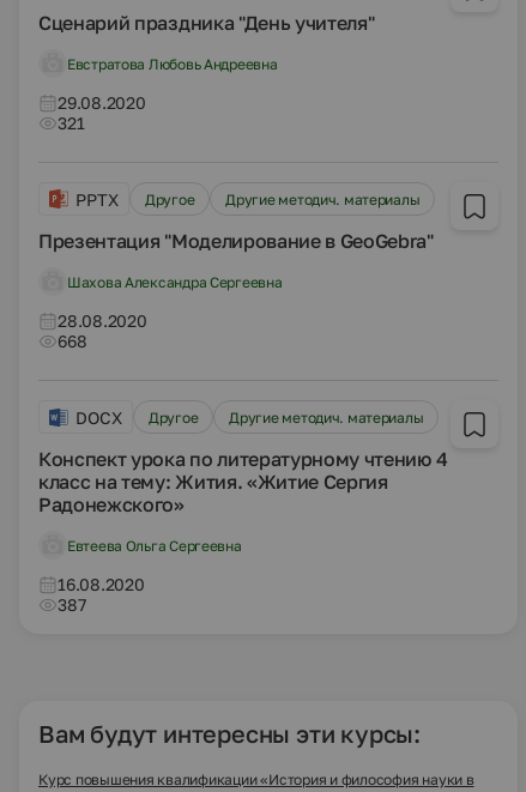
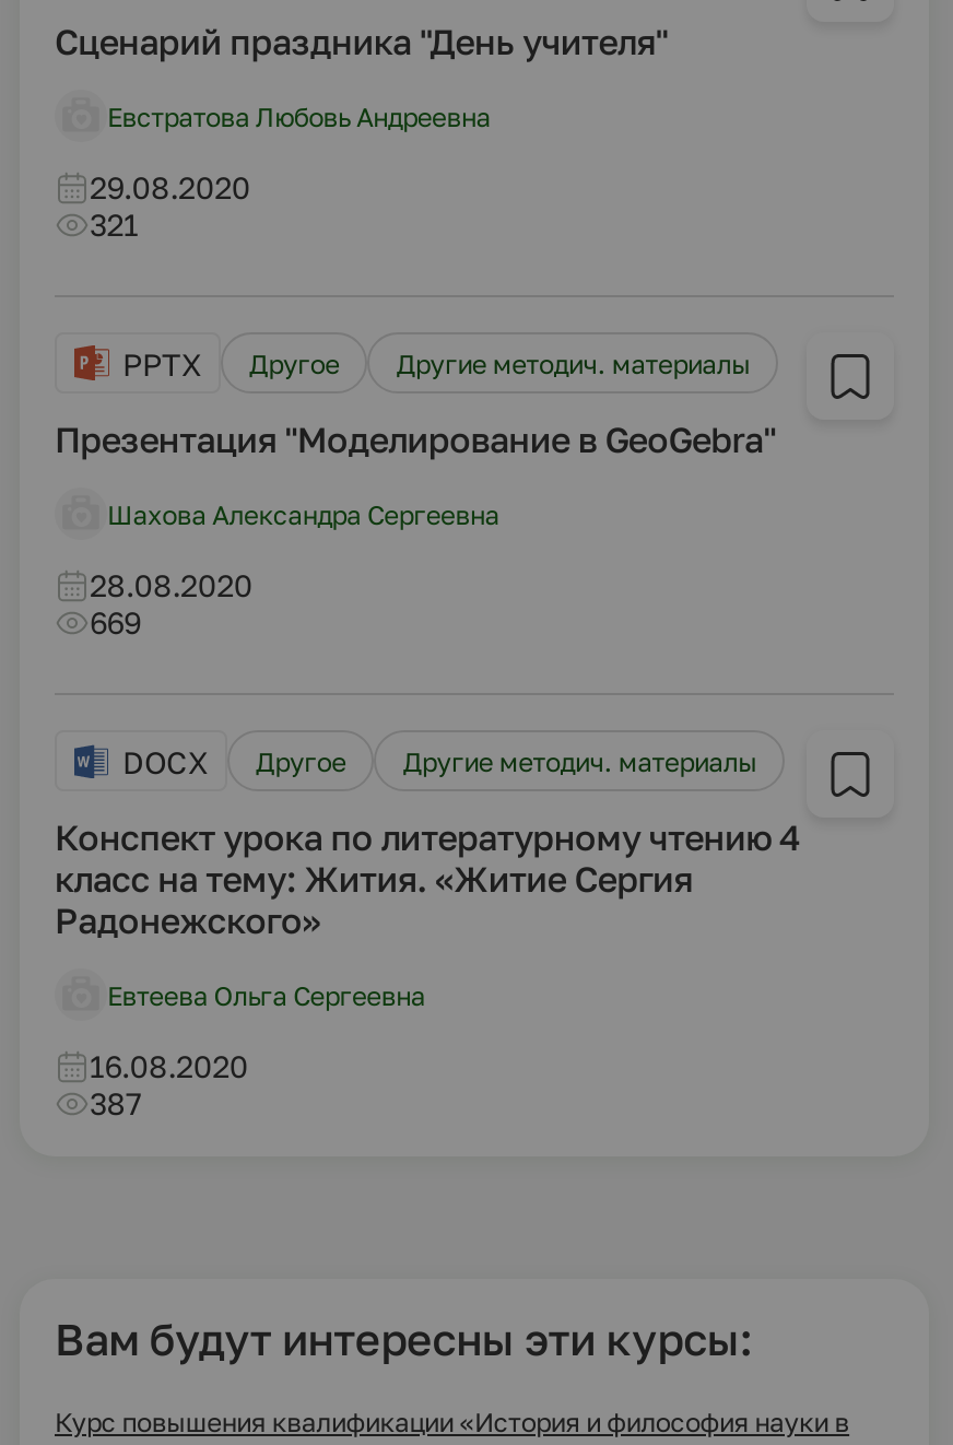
[58,331,87,351] 668 -> [90,603,141,641] 669

